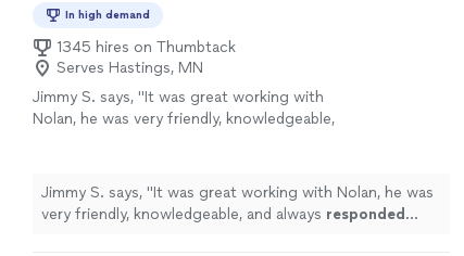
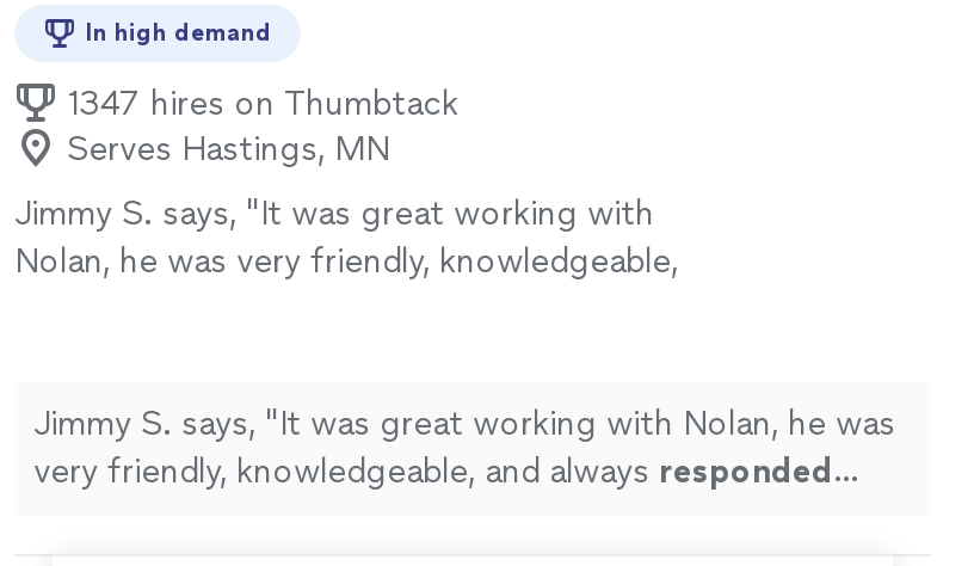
[57,38,236,57] 1345 hires on Thumbtack -> [67,83,458,123] 1347 hires on Thumbtack

